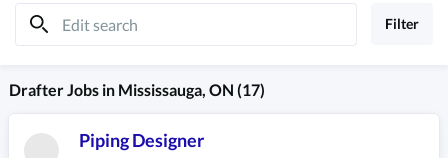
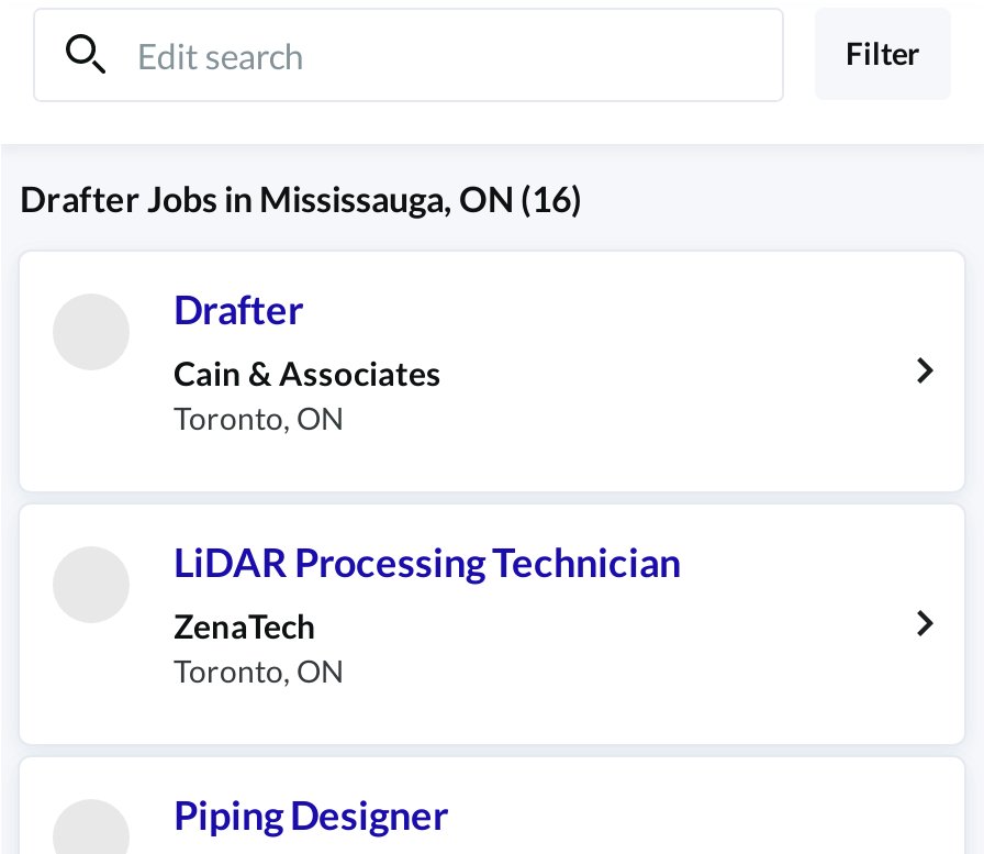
[9,80,265,99] Drafter Jobs in Mississauga, ON (17) -> [20,176,681,688] Drafter Jobs in Mississauga, ON (16) | Drafter | Cain & Associates | Toronto, ON | LiDAR Processing Technician | ZenaTech | Toronto, ON

